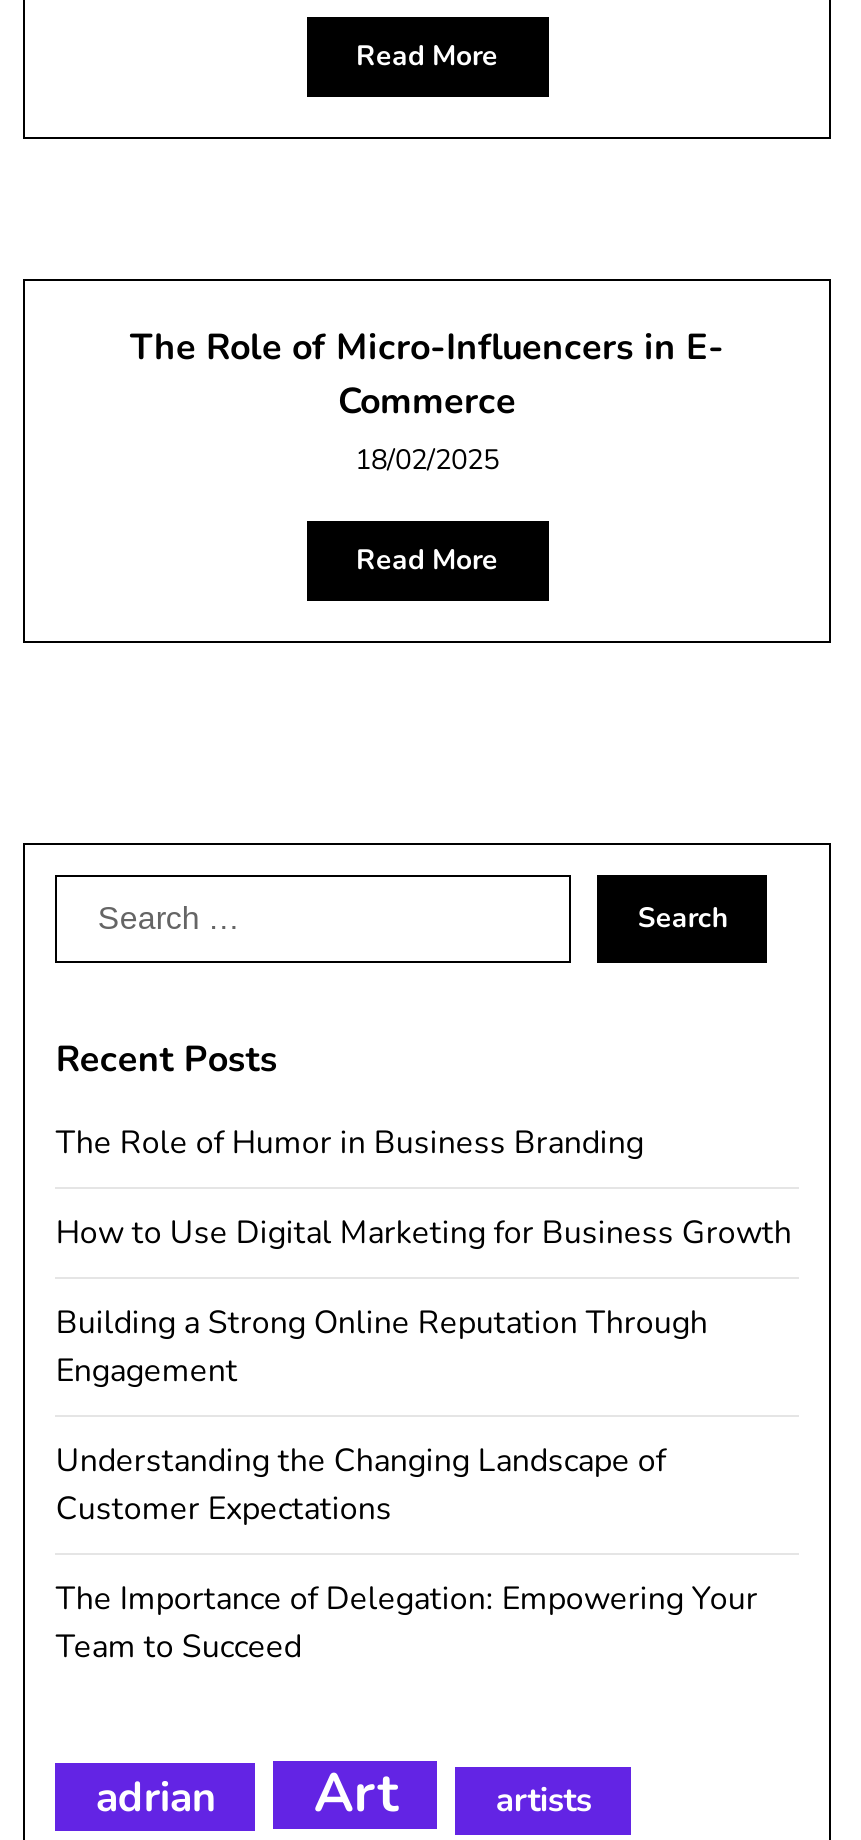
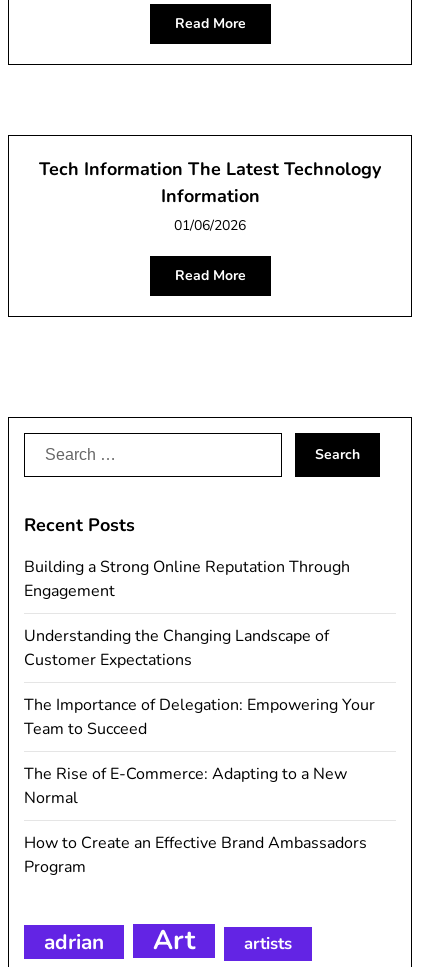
[130,323,724,479] The Role of Micro-Influencers in E- | Commerce | 18/02/2025 -> [39,157,381,235] Tech Information The Latest Technology | Information | 01/06/2026
[56,1121,792,1255] The Role of Humor in Business Branding | How to Use Digital Marketing for Business Growth -> none
moved [56,1301,758,1669] -> [24,556,375,740]: Building a Strong Online Reputation Through | Engagement | Understanding the Changing Landscape of | Customer Expectations | The Importance of Delegation: Empowering Your | Team to Succeed
none -> [24,763,367,878] The Rise of E-Commerce: Adapting to a New | Normal | How to Create an Effective Brand Ambassadors | Program

